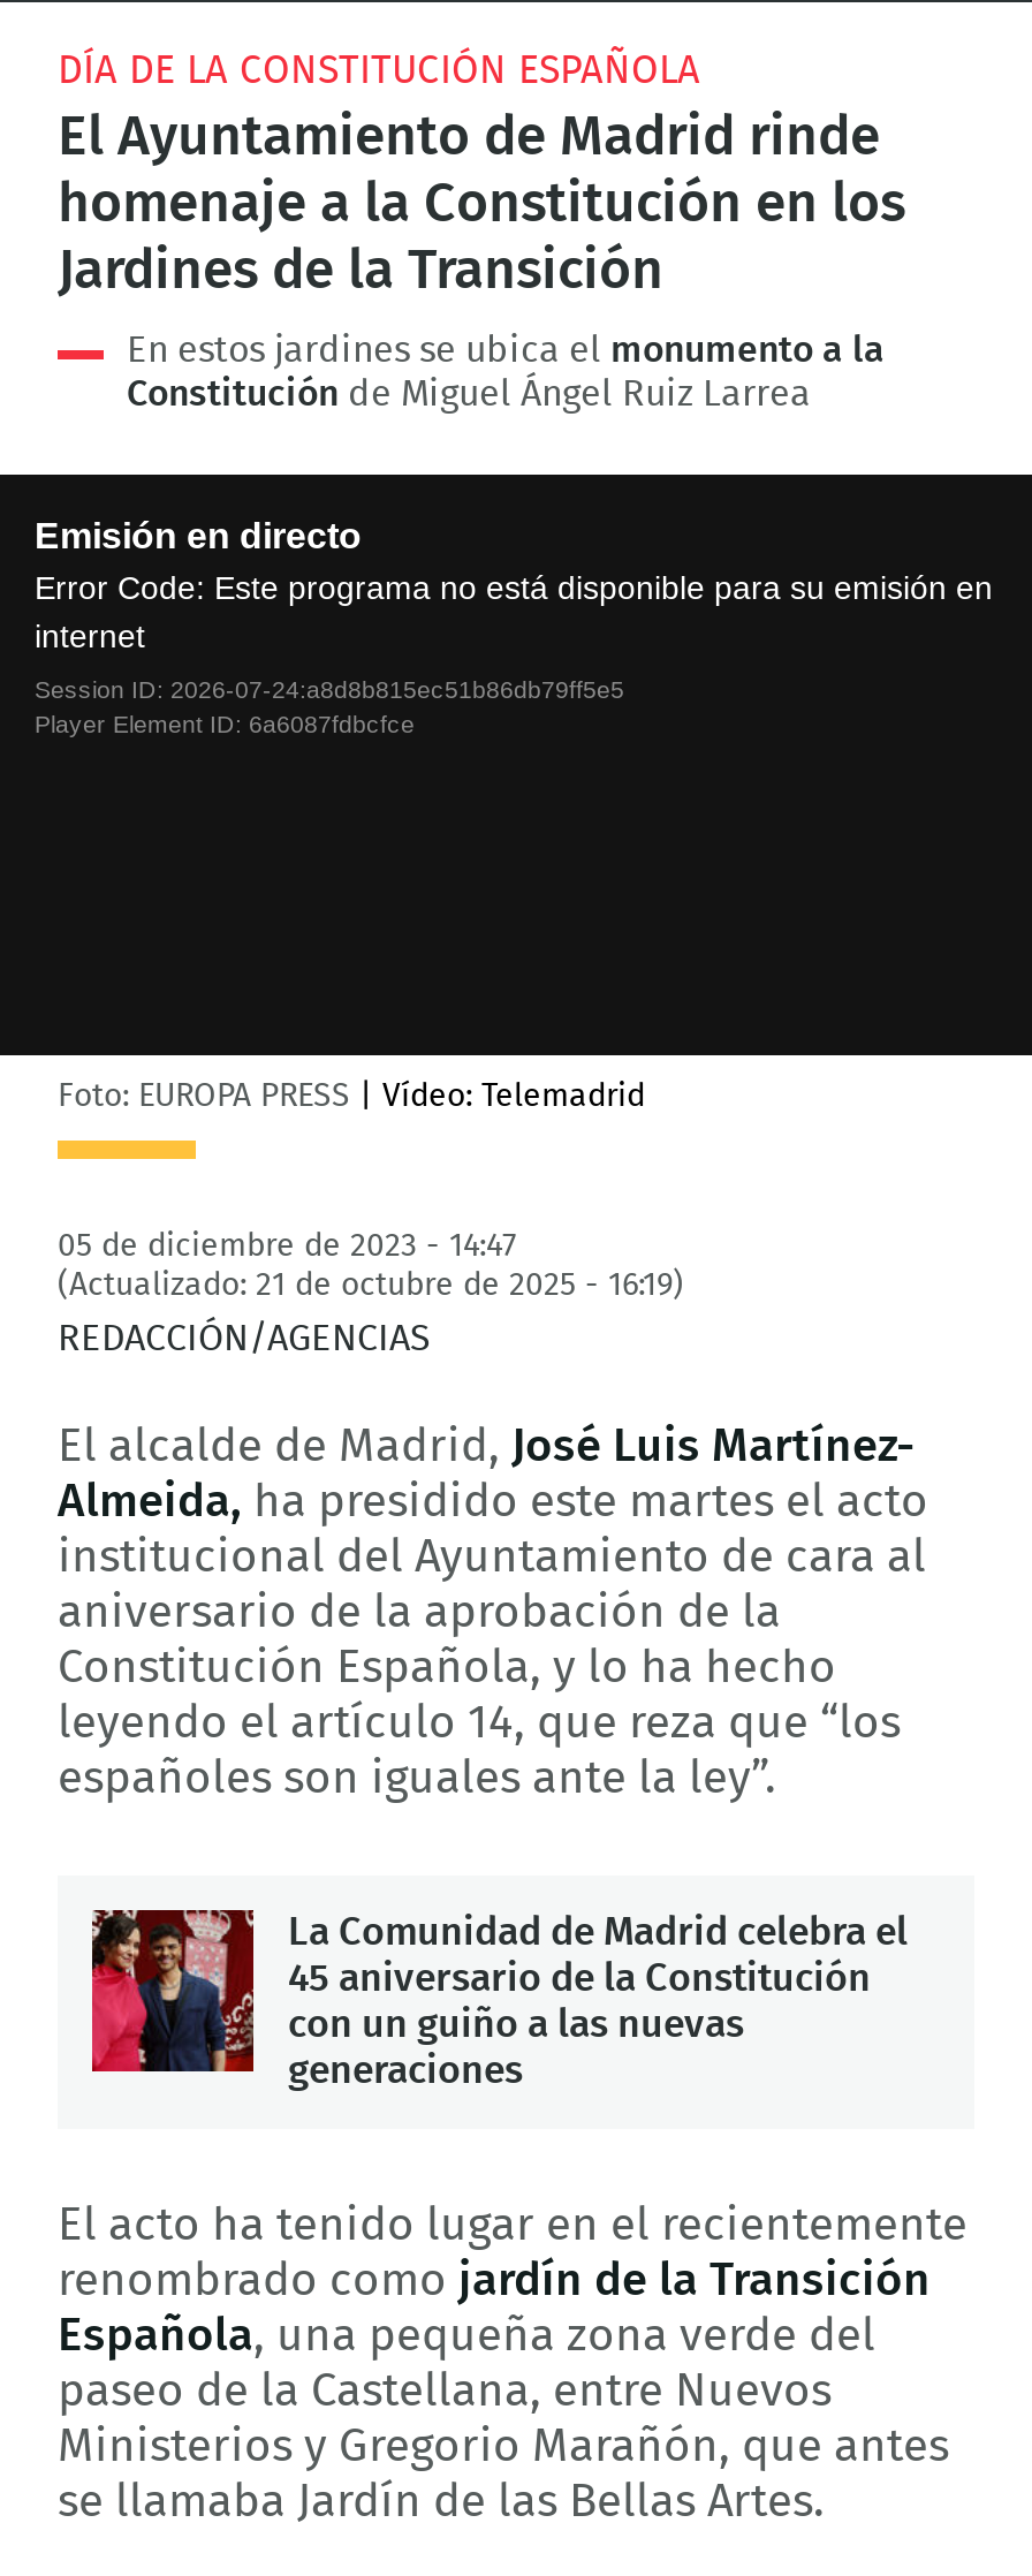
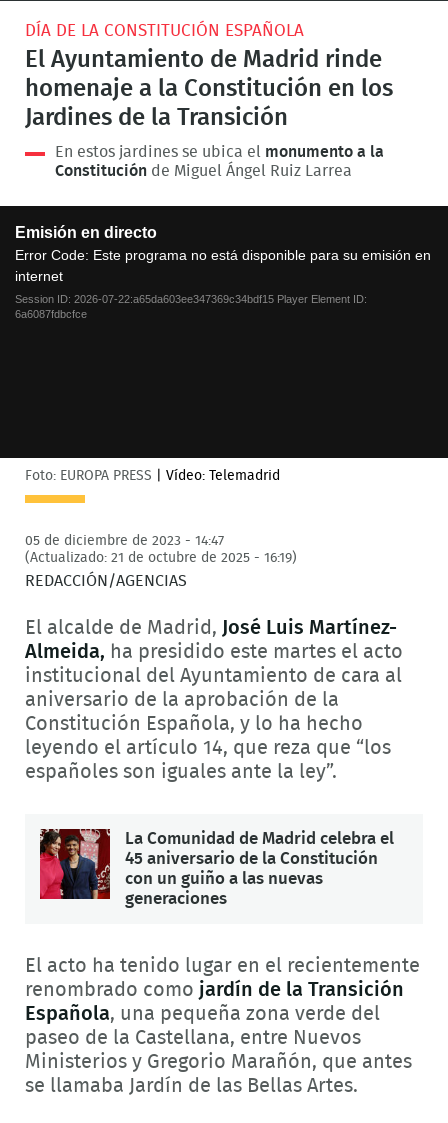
[35,676,624,738] Session ID: 2026-07-24:a8d8b815ec51b86db79ff5e5 | Player Element ID: 6a6087fdbcfce -> [15,293,367,320] Session ID: 2026-07-22:a65da603ee347369c34bdf15 Player Element ID: | 6a6087fdbcfce

